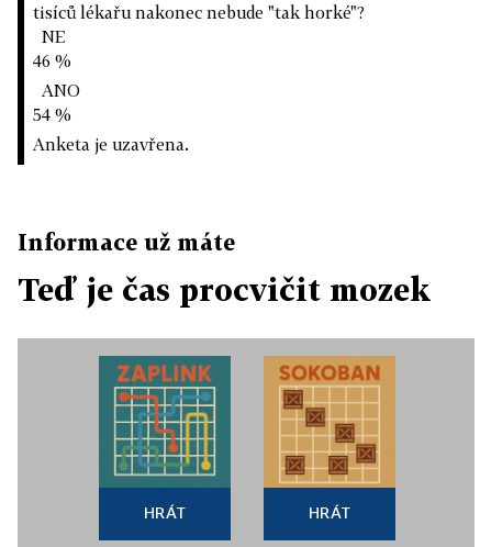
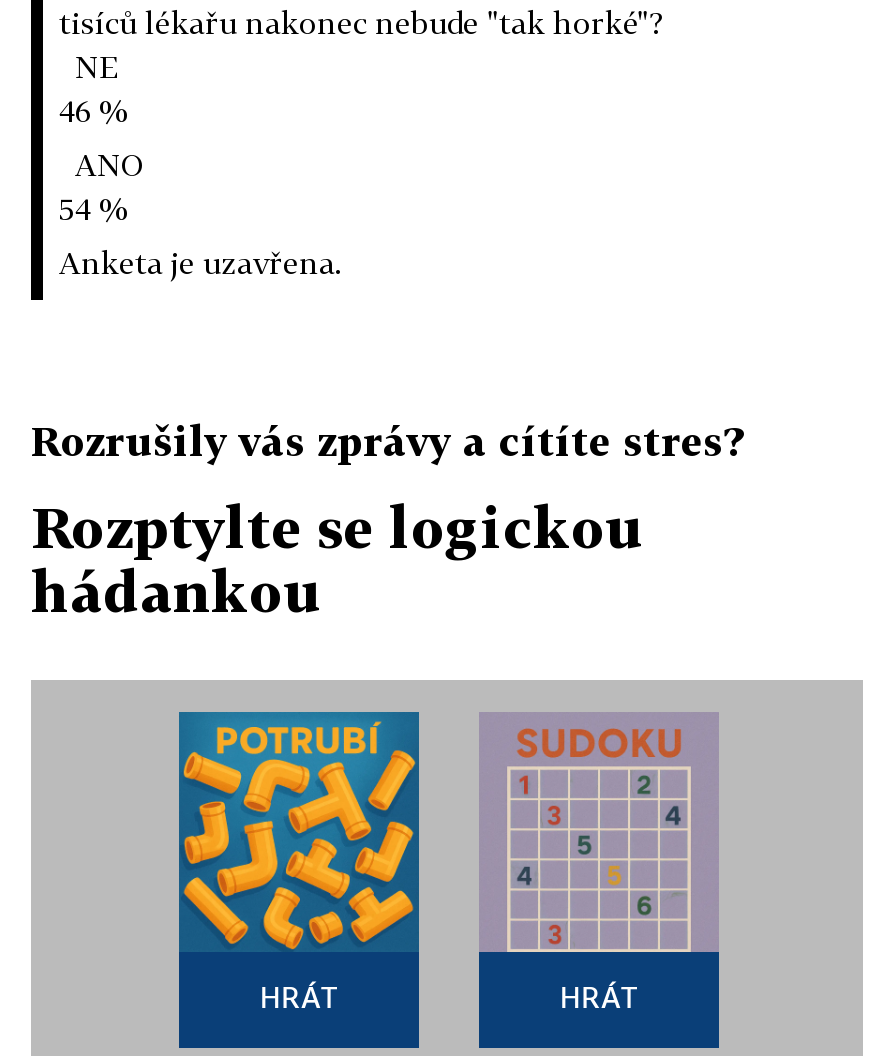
[18,228,235,255] Informace už máte -> [31,416,743,464] Rozrušily vás zprávy a cítíte stres?
[18,271,431,308] Teď je čas procvičit mozek -> [31,494,645,624] Rozptylte se logickou | hádankou
[101,356,228,482] [image] -> [181,712,415,950] [image]
[264,356,395,488] [image] -> [481,714,717,952] [image]

